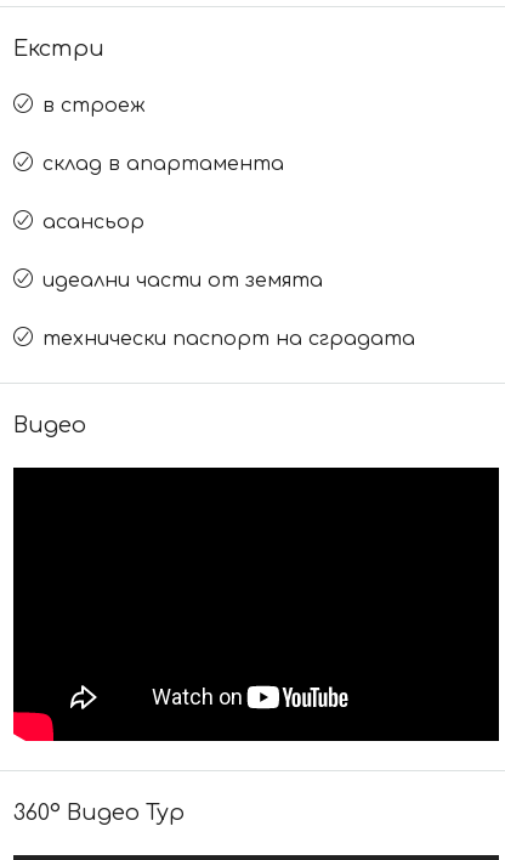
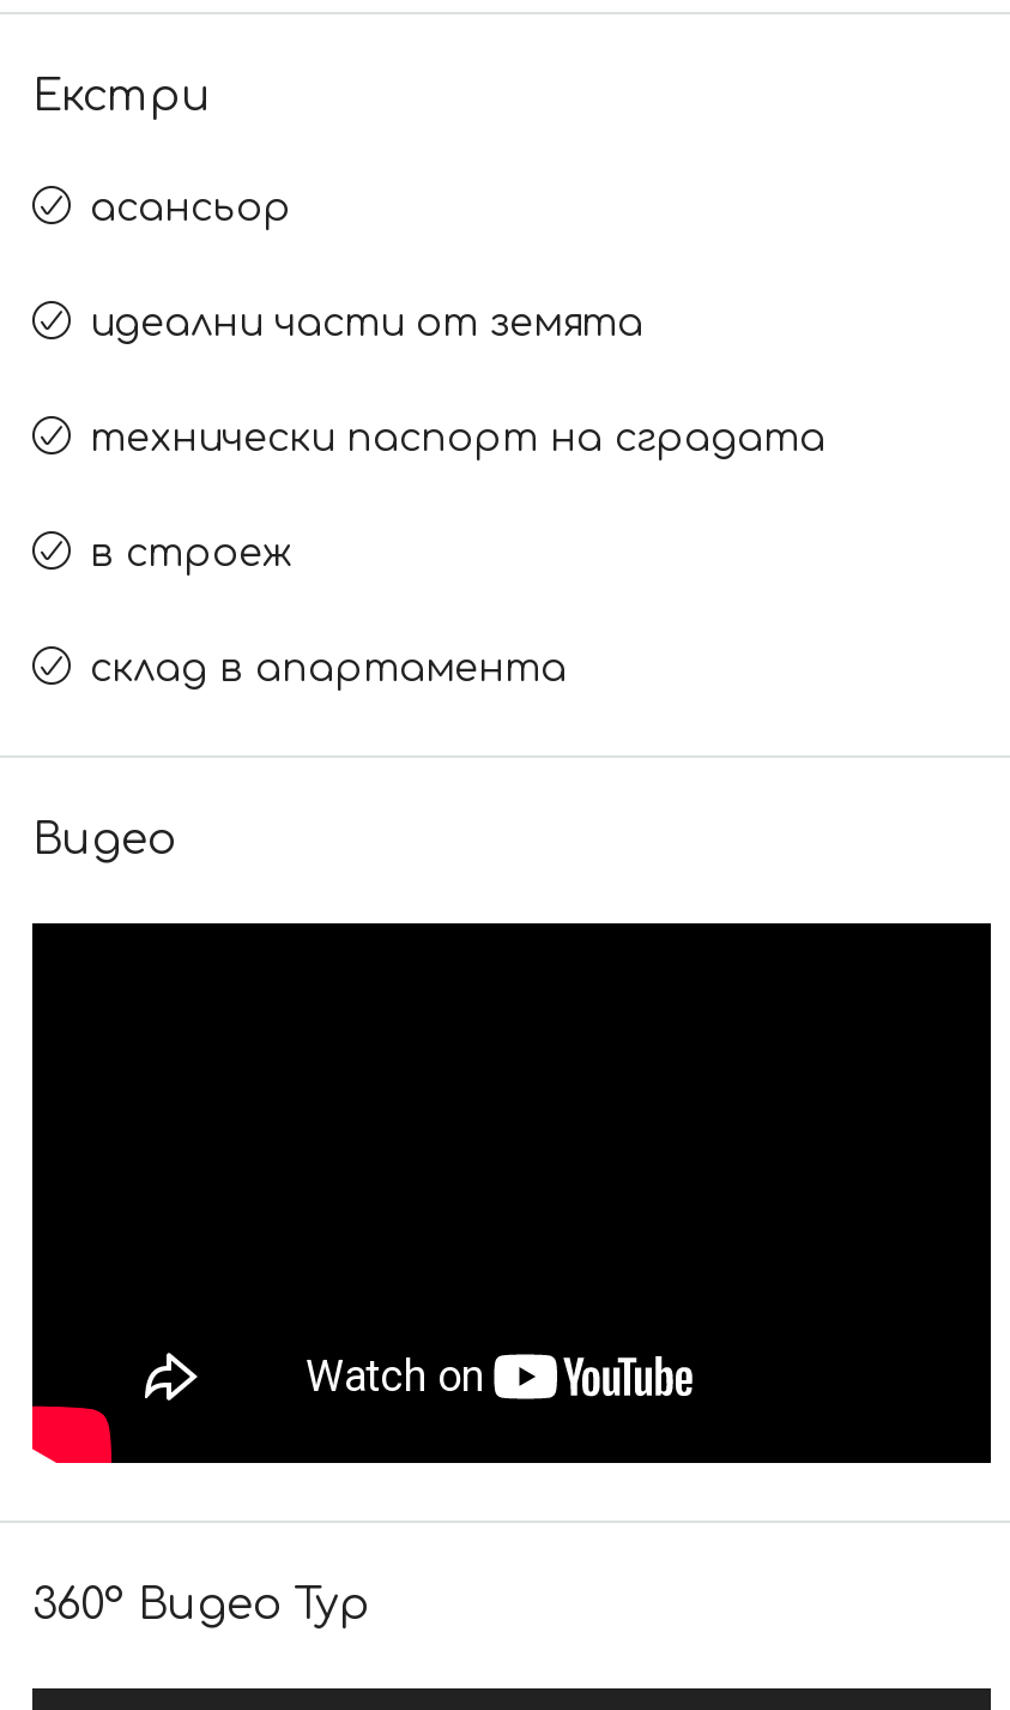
moved [42,95,284,175] -> [90,533,567,691]: в строеж | склад в апартамента
moved [42,212,415,350] -> [90,188,825,461]: асансьор | идеални части от земята | технически паспорт на сградата

